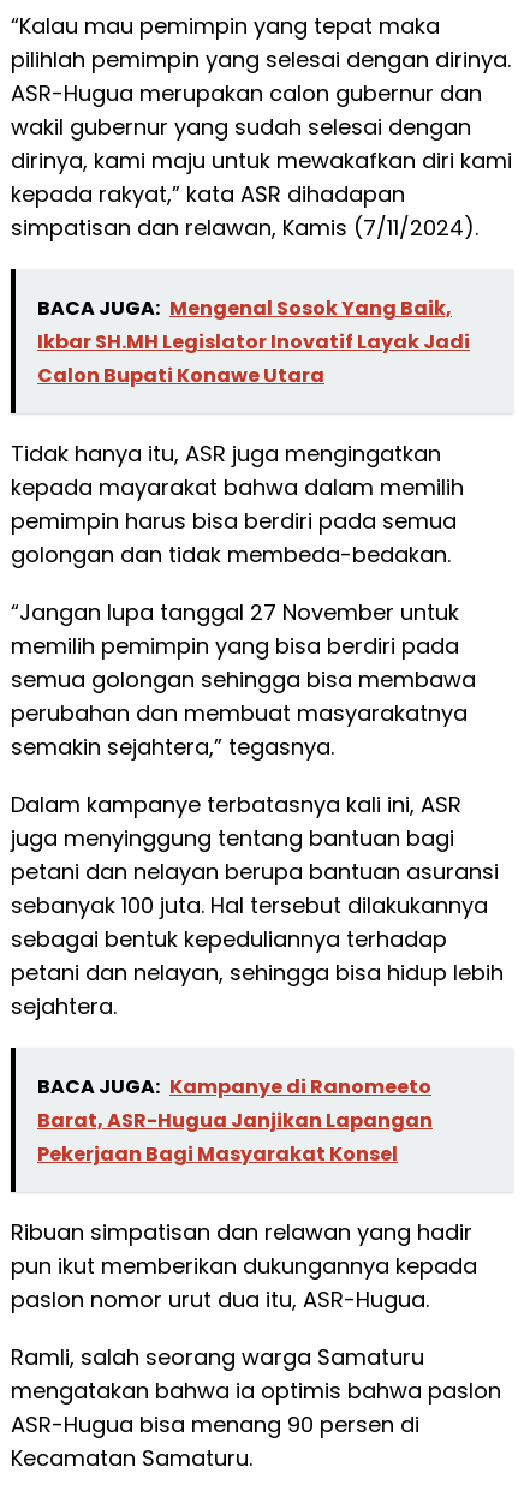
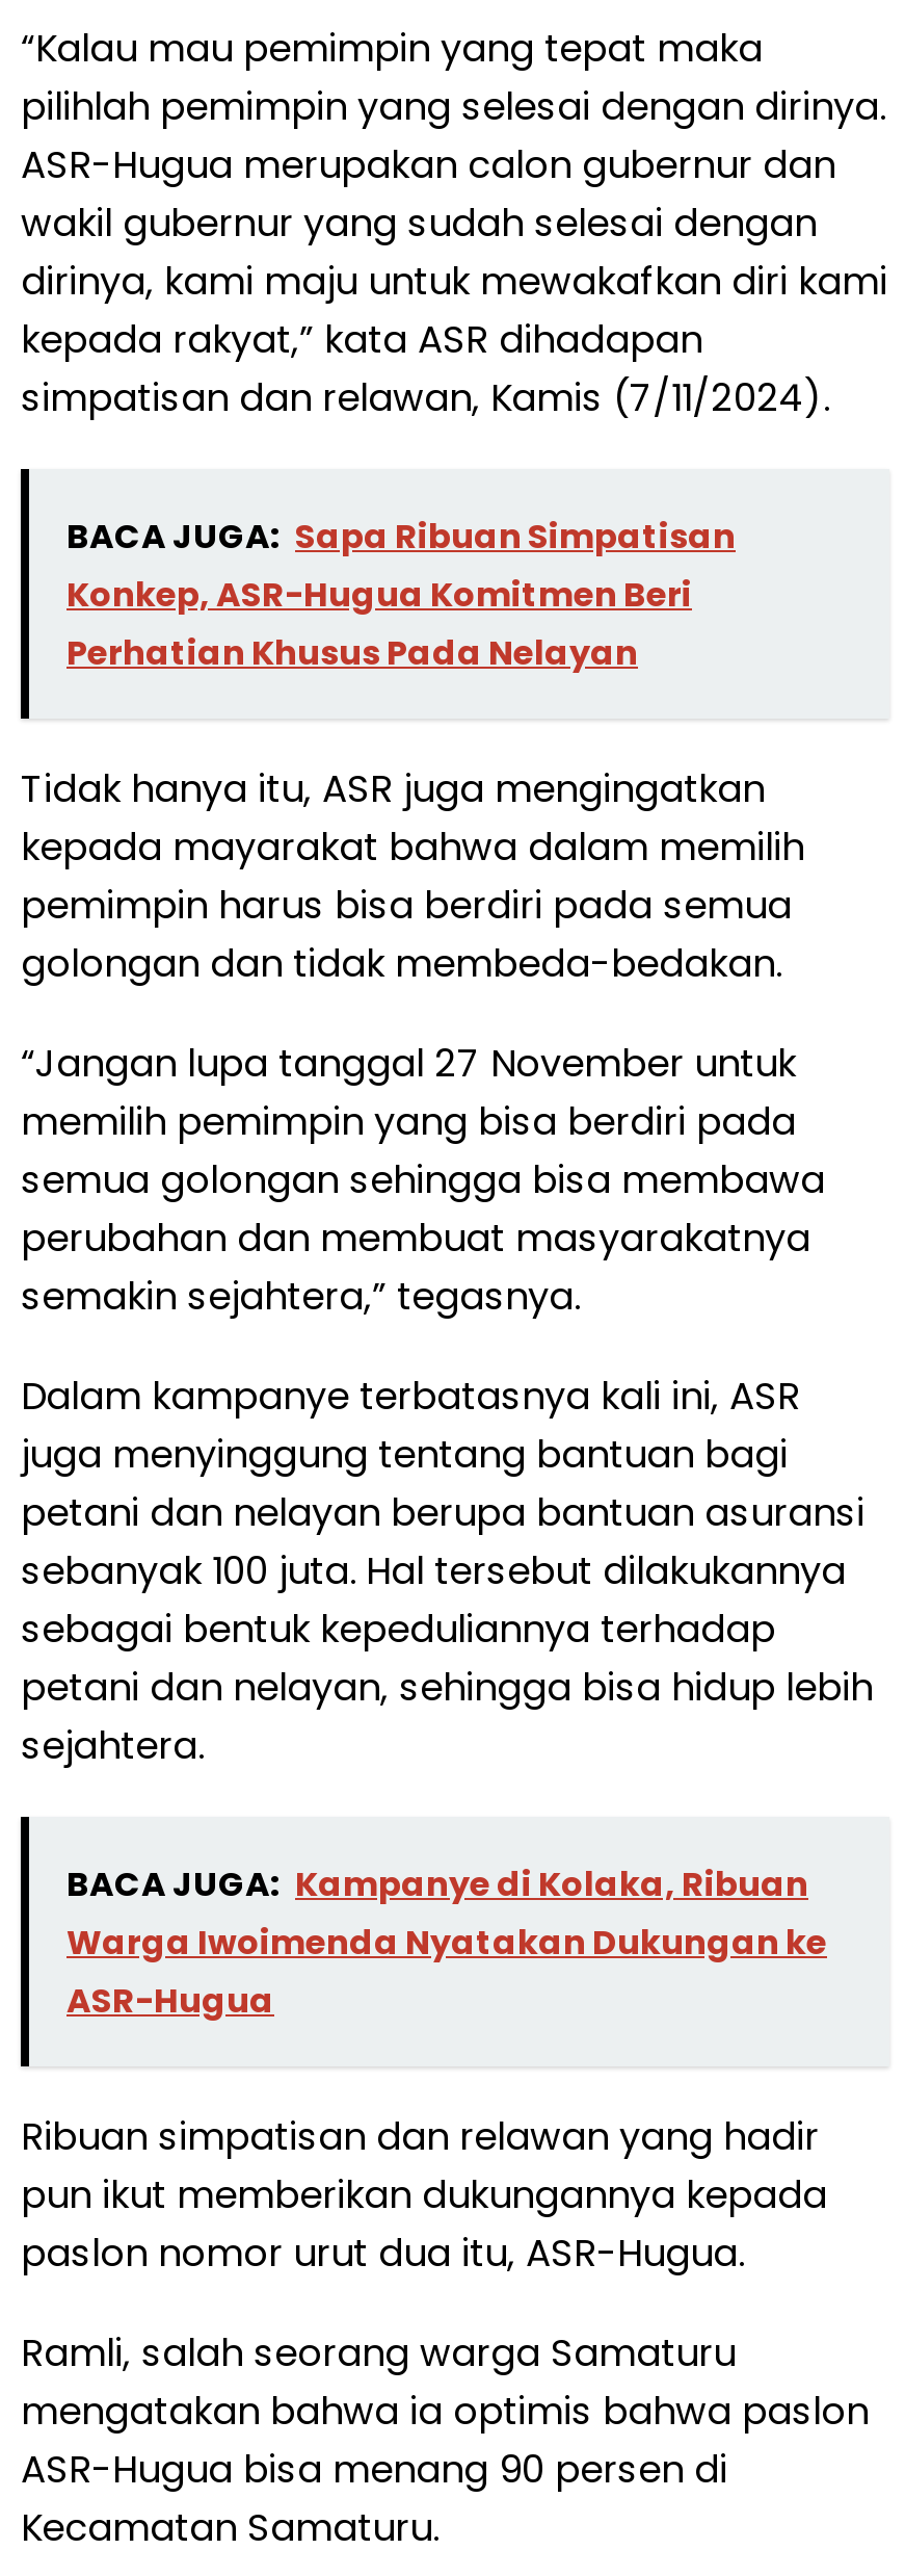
[37,294,470,389] BACA JUGA: Mengenal Sosok Yang Baik, | Ikbar SH.MH Legislator Inovatif Layak Jadi | Calon Bupati Konawe Utara -> [66,513,736,677] BACA JUGA: Sapa Ribuan Simpatisan | Konkep, ASR-Hugua Komitmen Beri | Perhatian Khusus Pada Nelayan
[37,1073,433,1168] BACA JUGA: Kampanye di Ranomeeto | Barat, ASR-Hugua Janjikan Lapangan | Pekerjaan Bagi Masyarakat Konsel -> [66,1861,827,2025] BACA JUGA: Kampanye di Kolaka, Ribuan | Warga Iwoimenda Nyatakan Dukungan ke | ASR-Hugua

